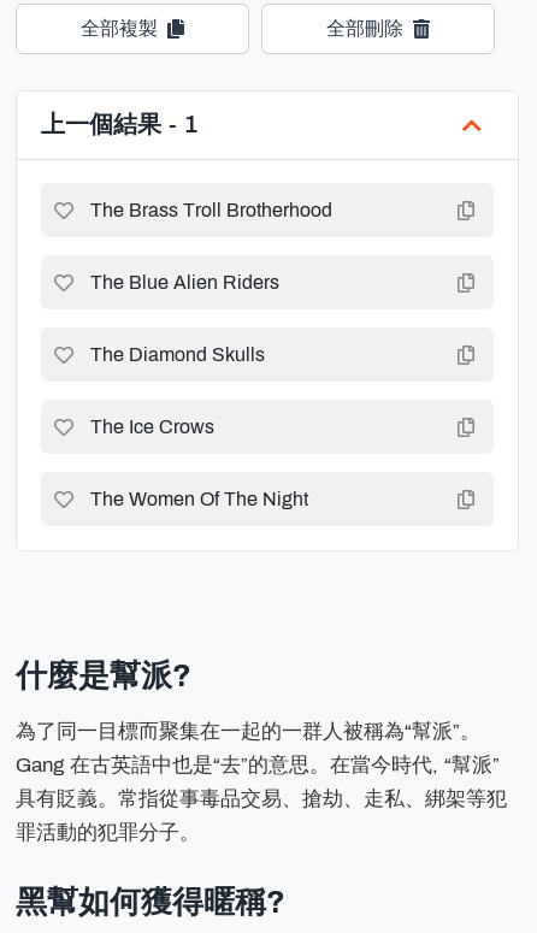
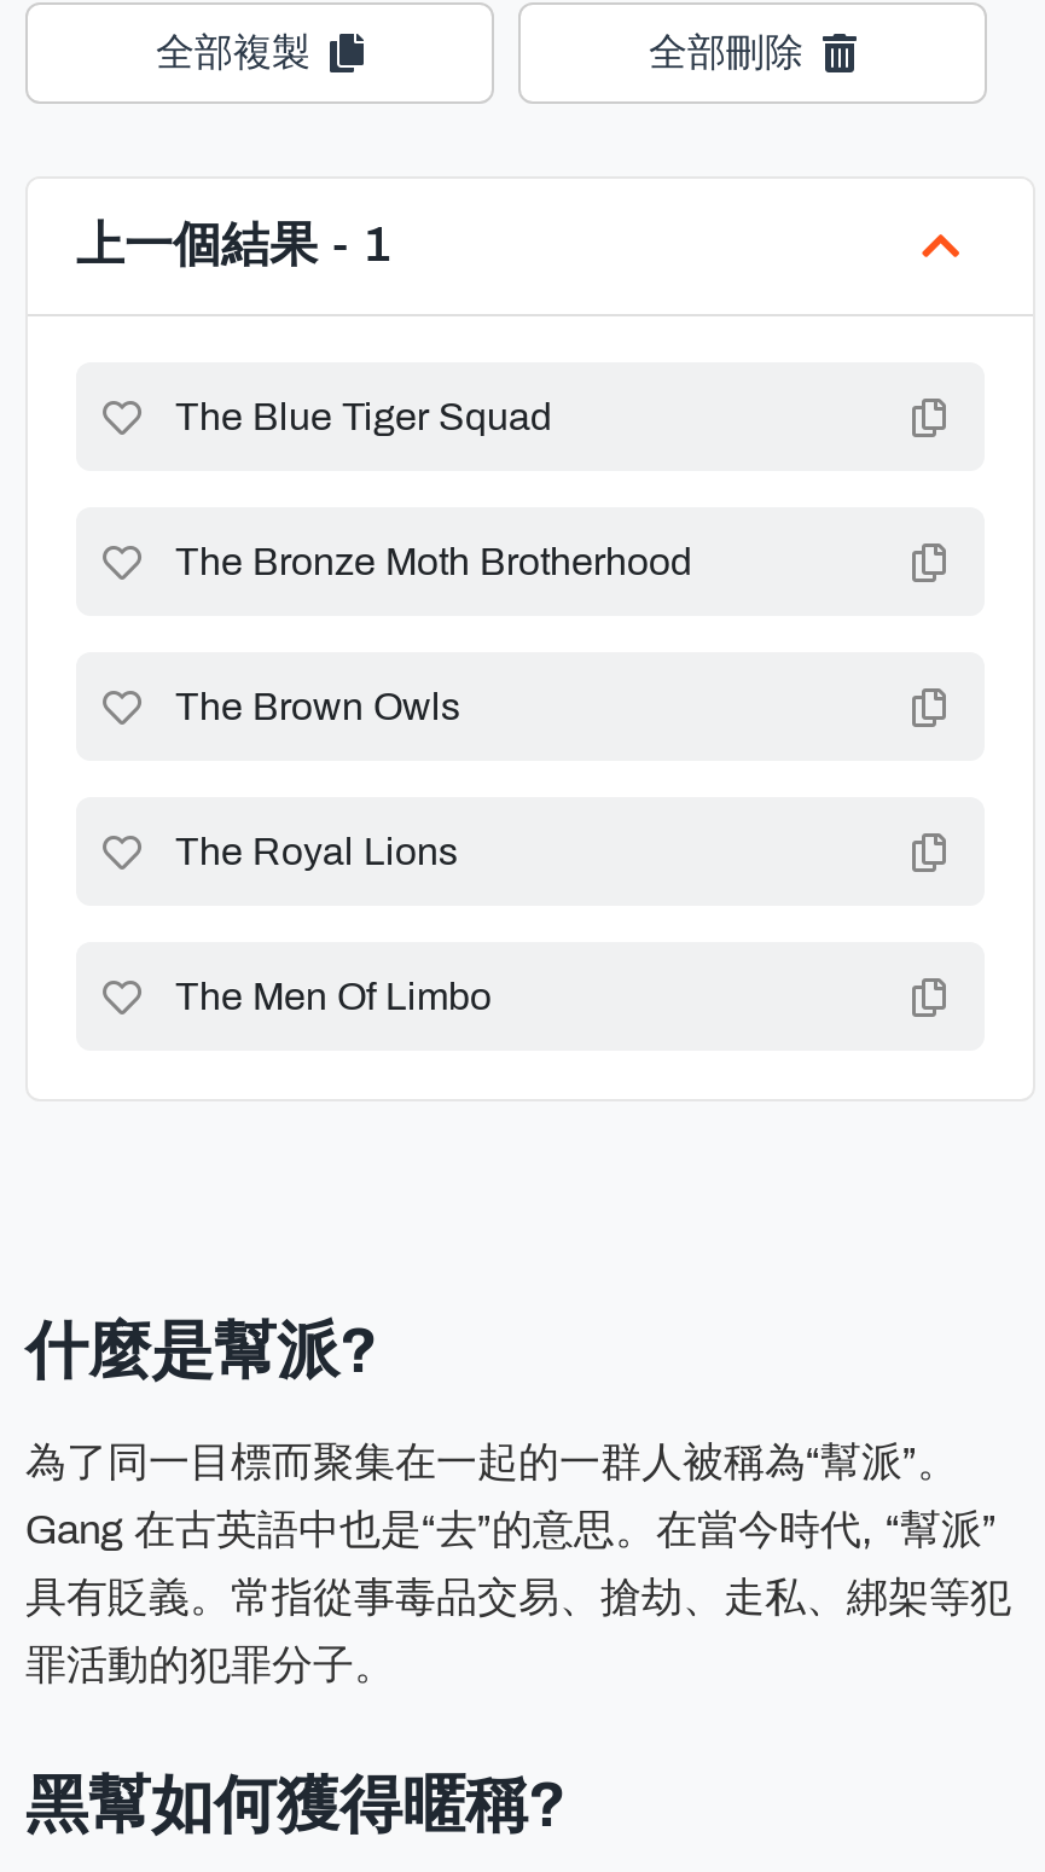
[90,199,332,220] The Brass Troll Brotherhood -> [175,395,552,436] The Blue Tiger Squad
[90,271,279,292] The Blue Alien Riders -> [175,540,692,581] The Bronze Moth Brotherhood
[90,344,265,364] The Diamond Skulls -> [175,685,460,726] The Brown Owls
[90,416,214,436] The Ice Crows -> [175,830,458,871] The Royal Lions
[90,488,308,509] The Women Of The Night -> [175,975,492,1016] The Men Of Limbo

